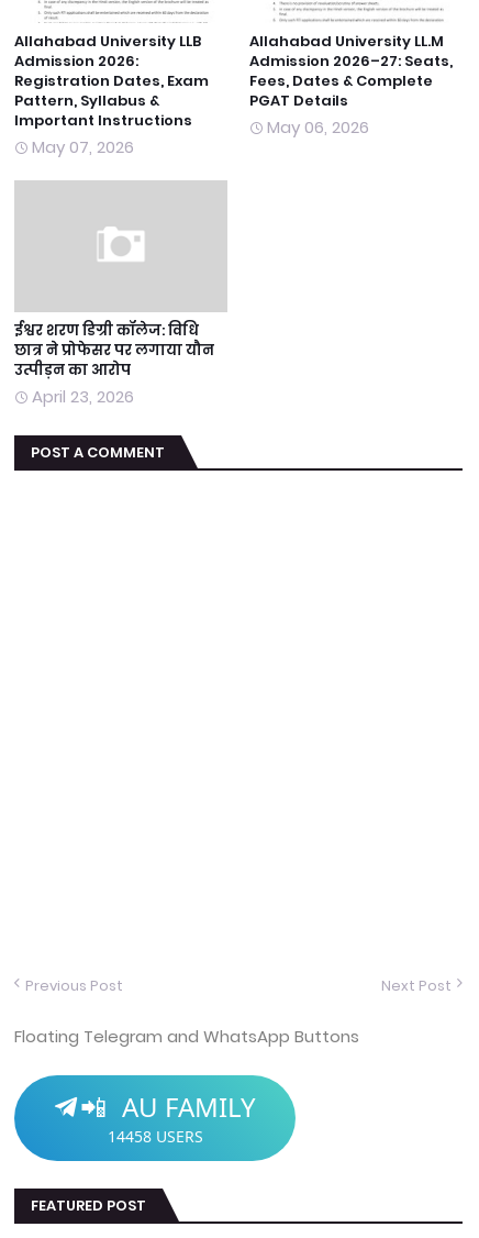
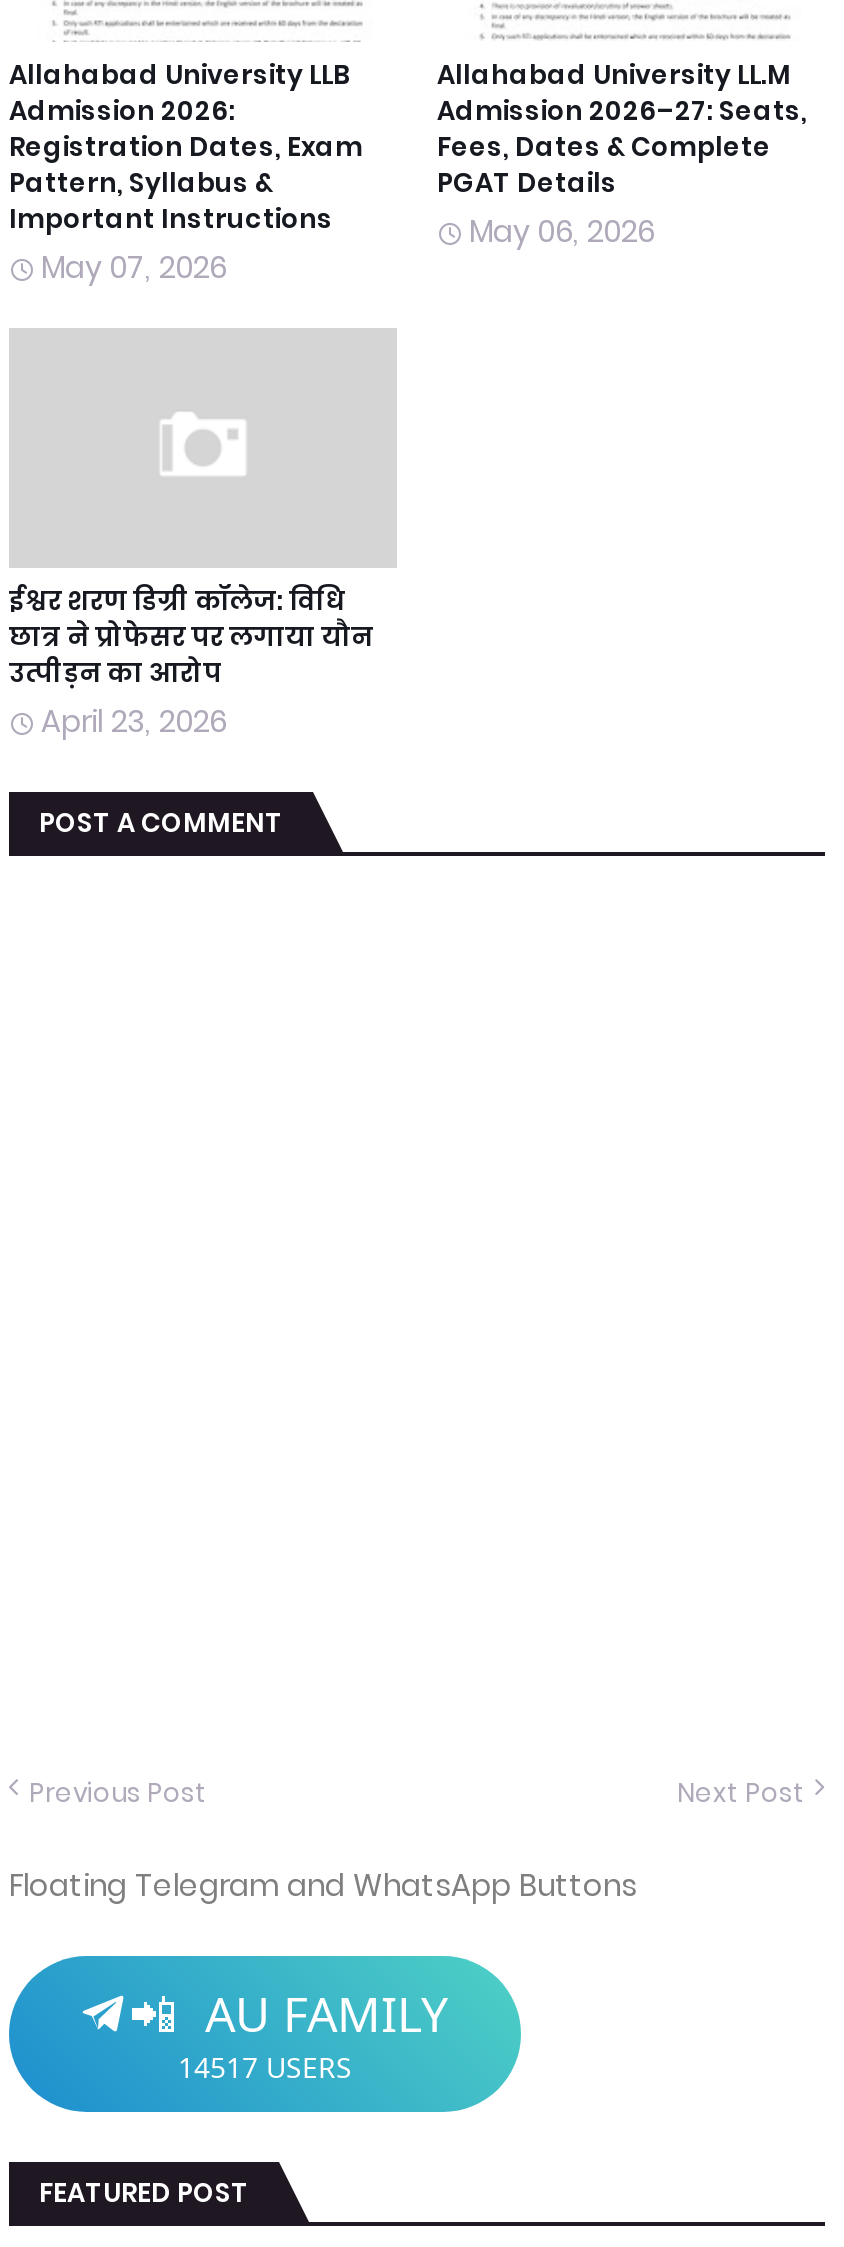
[107,1125,203,1146] 14458 USERS -> [178,2047,352,2085] 14517 USERS

